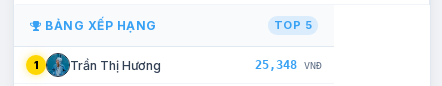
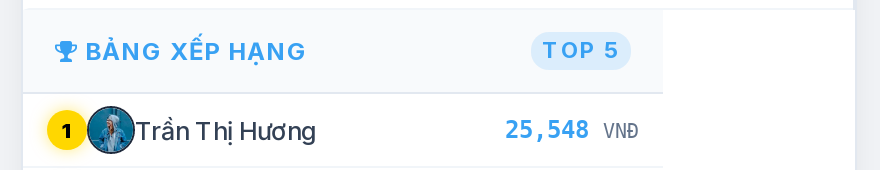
[255,57,322,71] 25,348 VNĐ -> [505,115,639,143] 25,548 VNĐ

